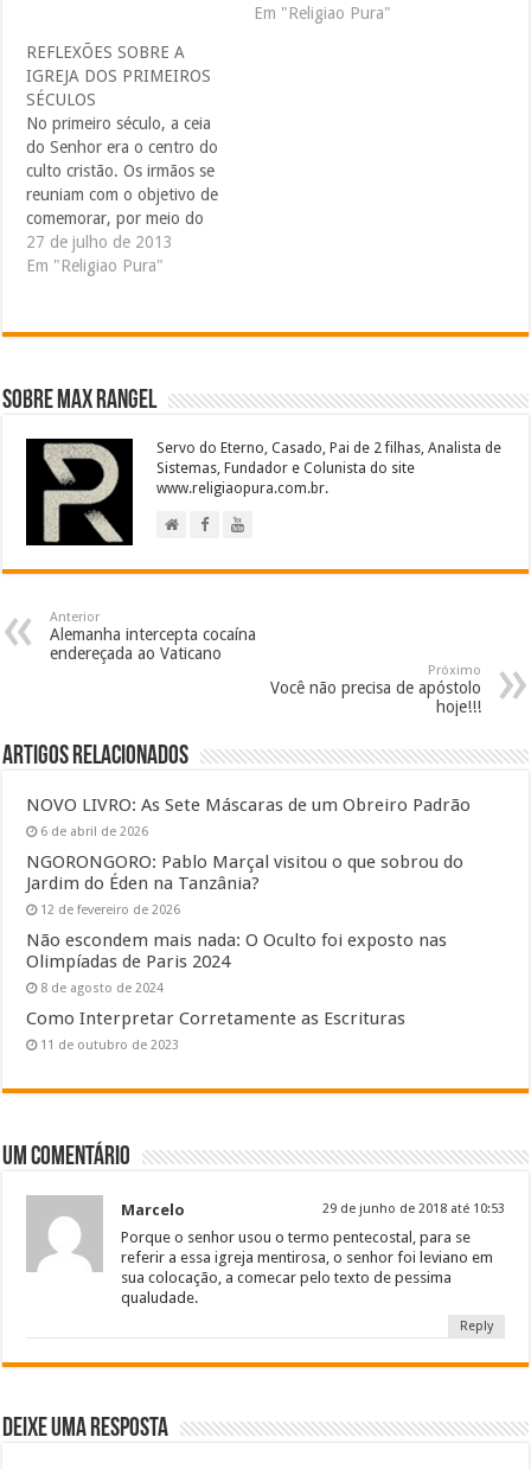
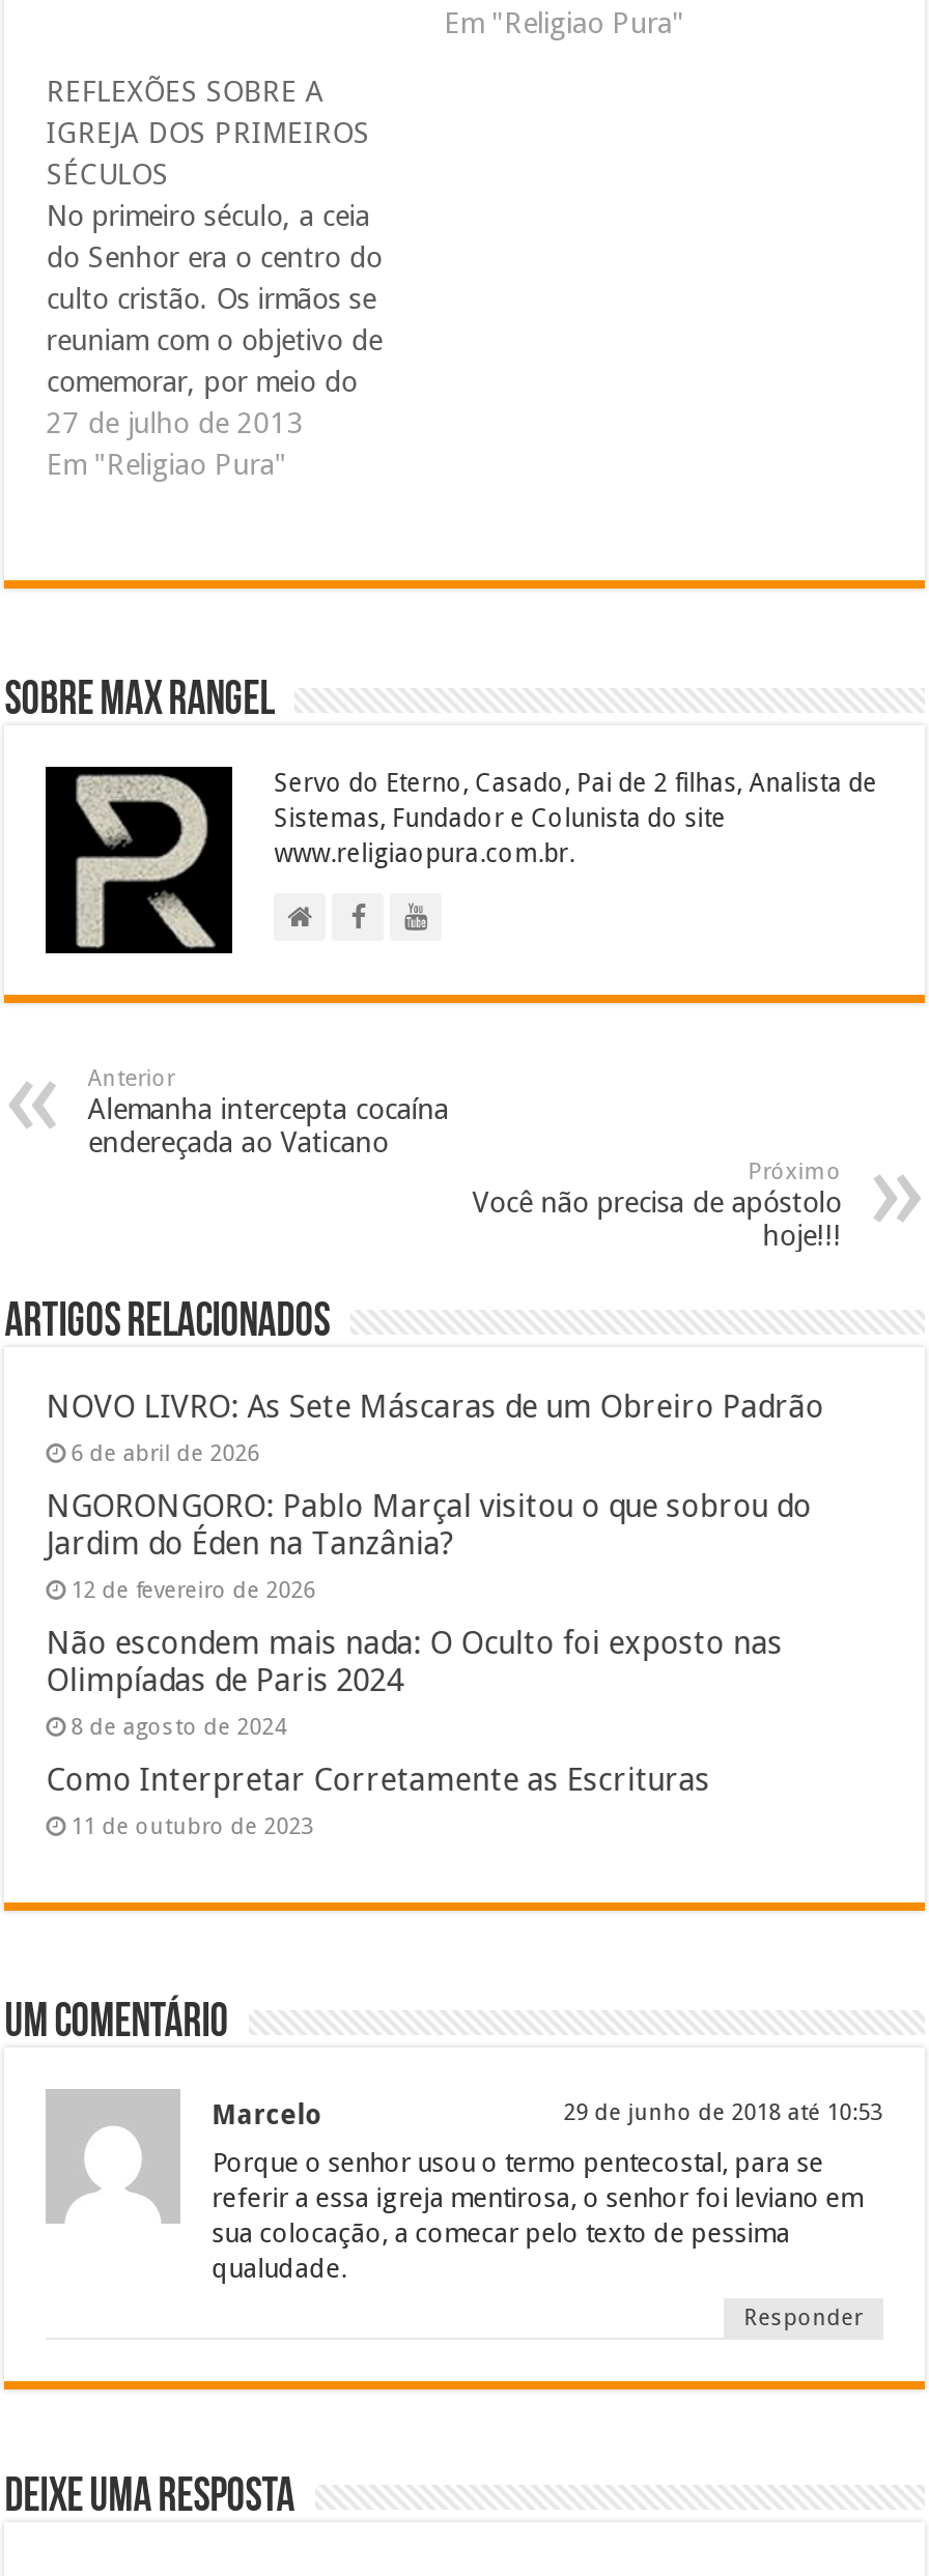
[460,1318,493,1334] Reply -> [744,2304,862,2331] Responder

